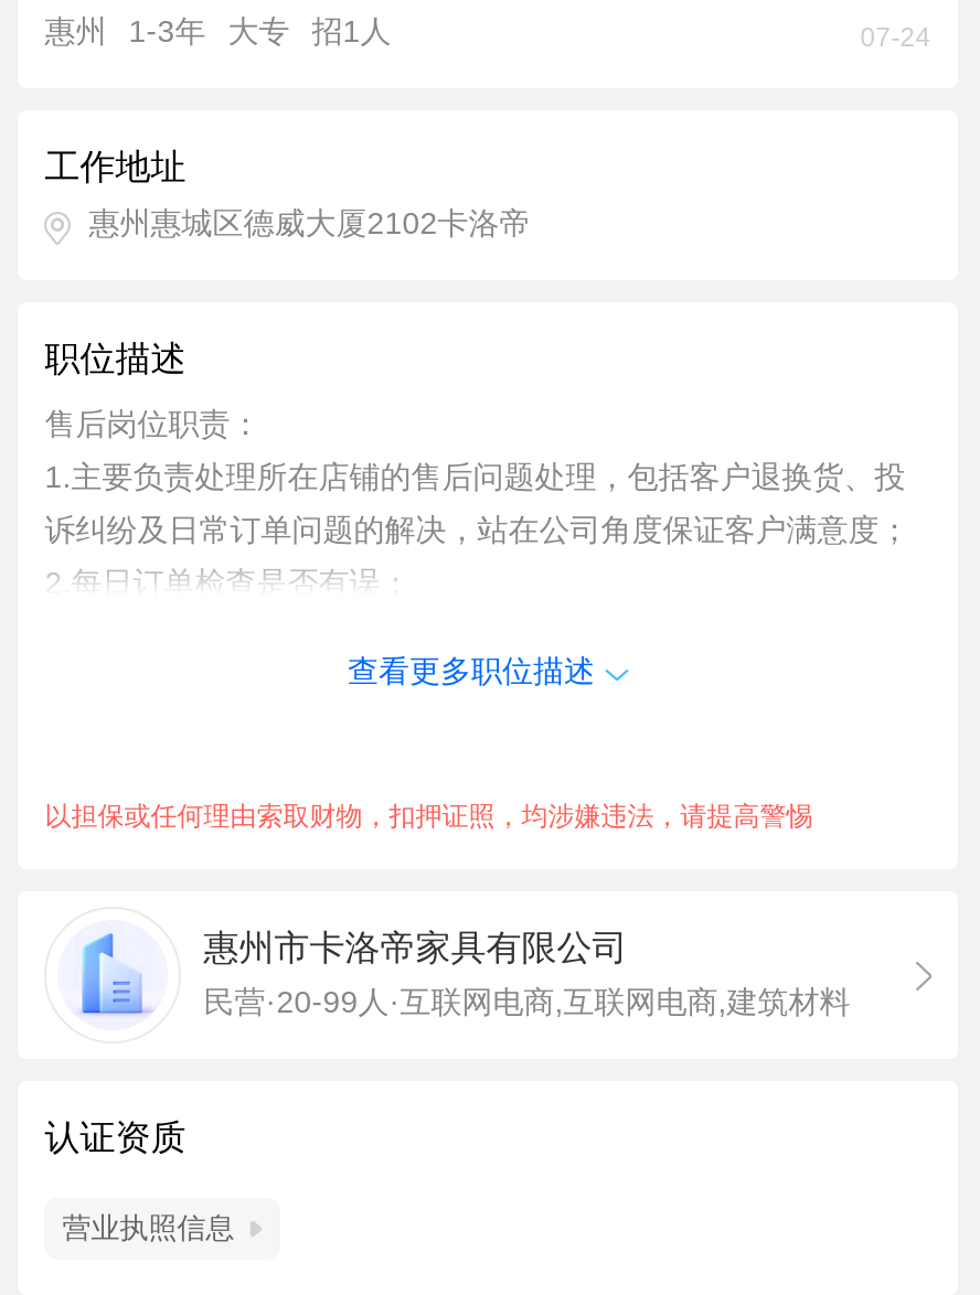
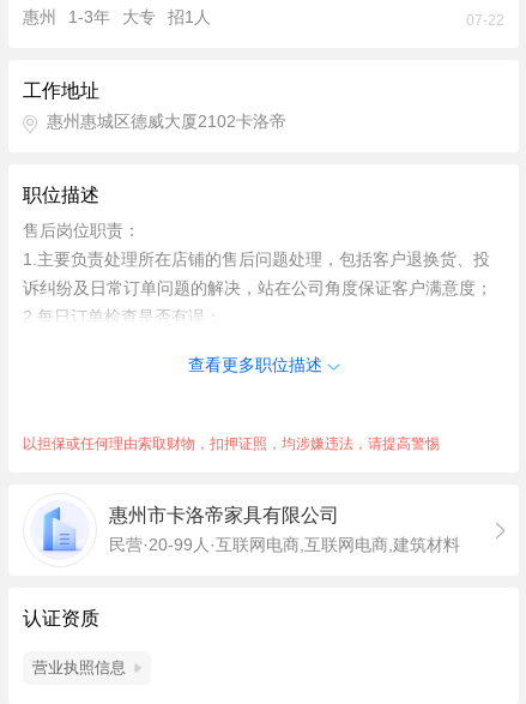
[860,22,931,53] 07-24 -> [466,12,504,29] 07-22

